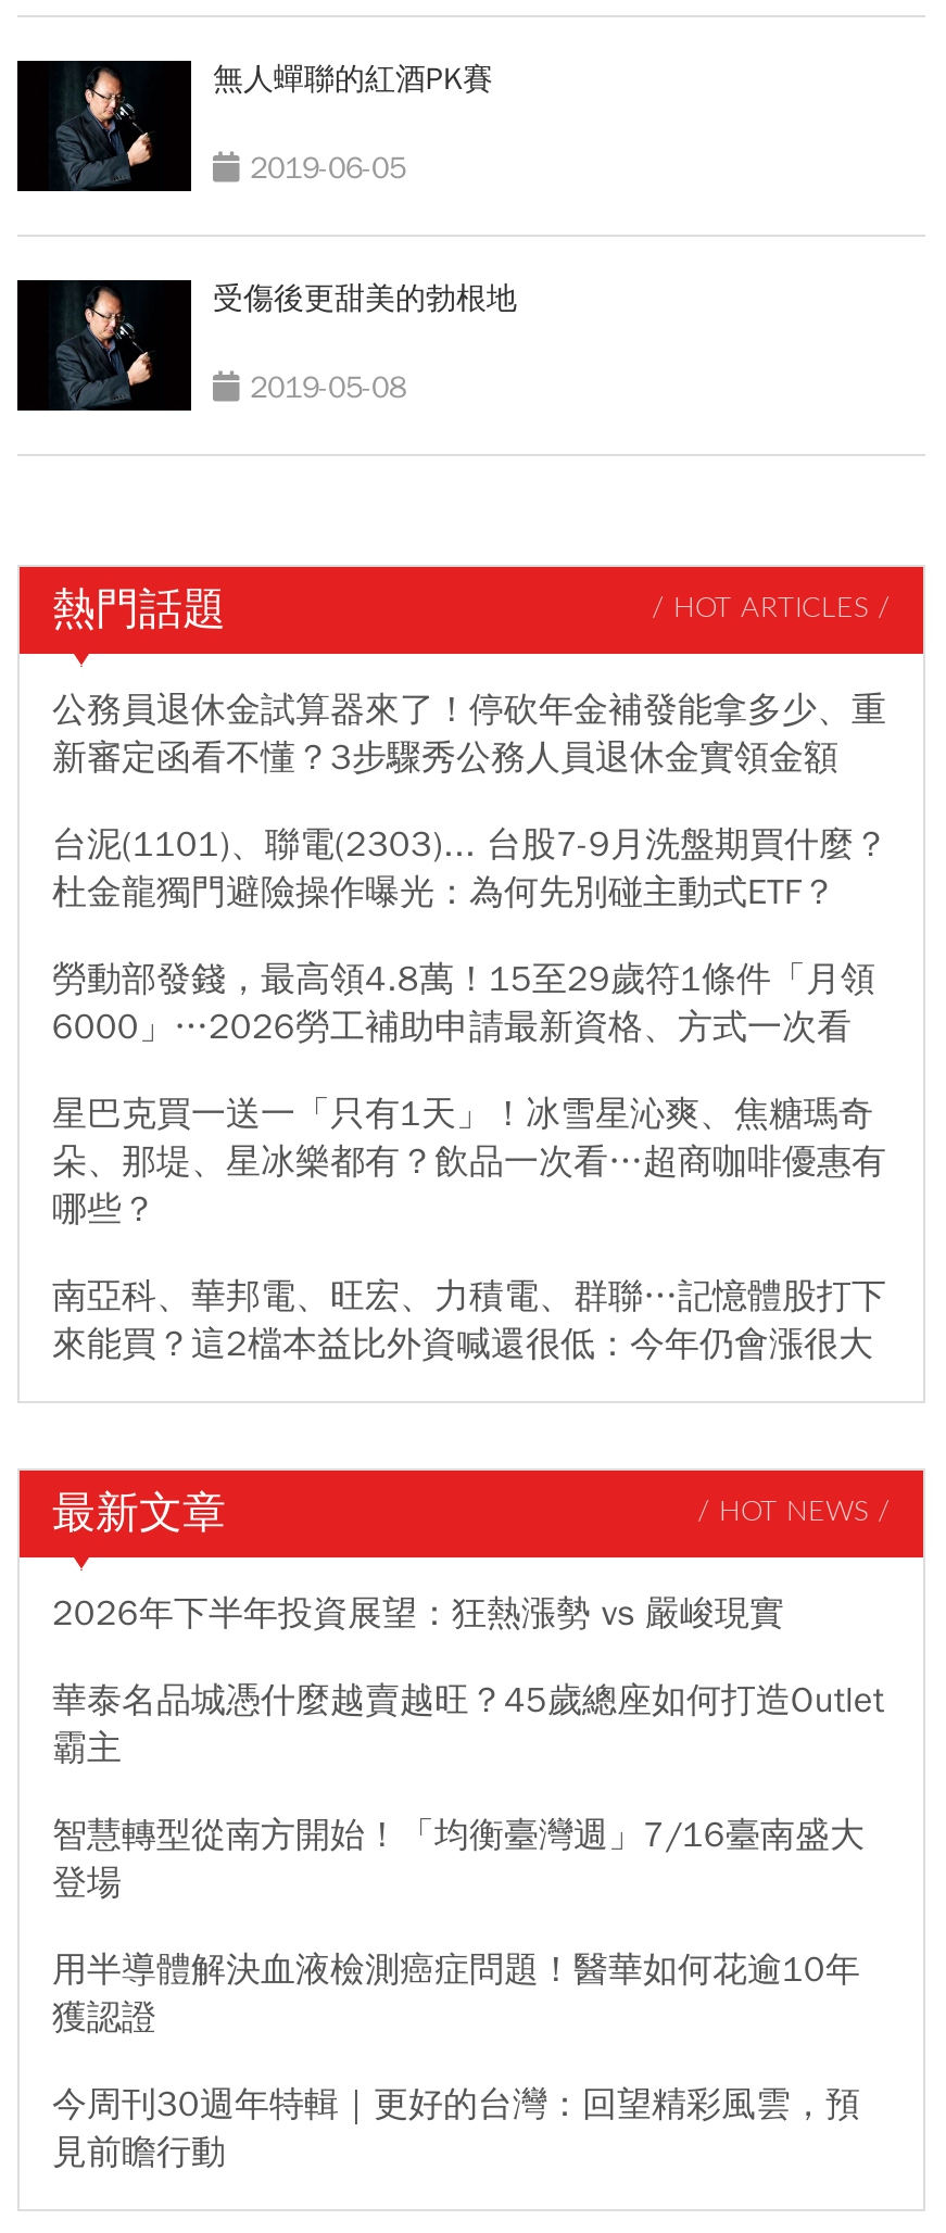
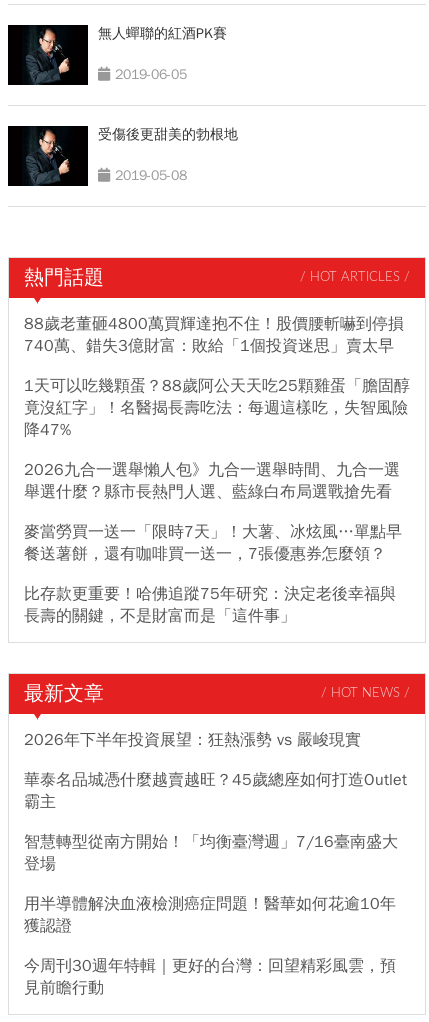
[52,687,886,779] 公務員退休金試算器來了！停砍年金補發能拿多少、重 | 新審定函看不懂？3步驟秀公務人員退休金實領金額 -> [24,313,404,355] 88歲老董砸4800萬買輝達抱不住！股價腰斬嚇到停損 | 740萬、錯失3億財富：敗給「1個投資迷思」賣太早
[52,822,888,913] 台泥(1101)、聯電(2303)... 台股7-9月洗盤期買什麼？ | 杜金龍獨門避險操作曝光：為何先別碰主動式ETF？ -> [24,375,410,439] 1天可以吃幾顆蛋？88歲阿公天天吃25顆雞蛋「膽固醇 | 竟沒紅字」！名醫揭長壽吃法：每週這樣吃，失智風險 | 降47%
[52,957,875,1048] 勞動部發錢，最高領4.8萬！15至29歲符1條件「月領 | 6000」…2026勞工補助申請最新資格、方式一次看 -> [24,459,400,501] 2026九合一選舉懶人包》九合一選舉時間、九合一選 | 舉選什麼？縣市長熱門人選、藍綠白布局選戰搶先看
[52,1092,886,1231] 星巴克買一送一「只有1天」！冰雪星沁爽、焦糖瑪奇 | 朵、那堤、星冰樂都有？飲品一次看…超商咖啡優惠有 | 哪些？ -> [24,521,402,563] 麥當勞買一送一「限時7天」！大薯、冰炫風…單點早 | 餐送薯餅，還有咖啡買一送一，7張優惠券怎麼領？
[52,1274,886,1365] 南亞科、華邦電、旺宏、力積電、群聯…記憶體股打下 | 來能買？這2檔本益比外資喊還很低：今年仍會漲很大 -> [24,583,396,625] 比存款更重要！哈佛追蹤75年研究：決定老後幸福與 | 長壽的關鍵，不是財富而是「這件事」

